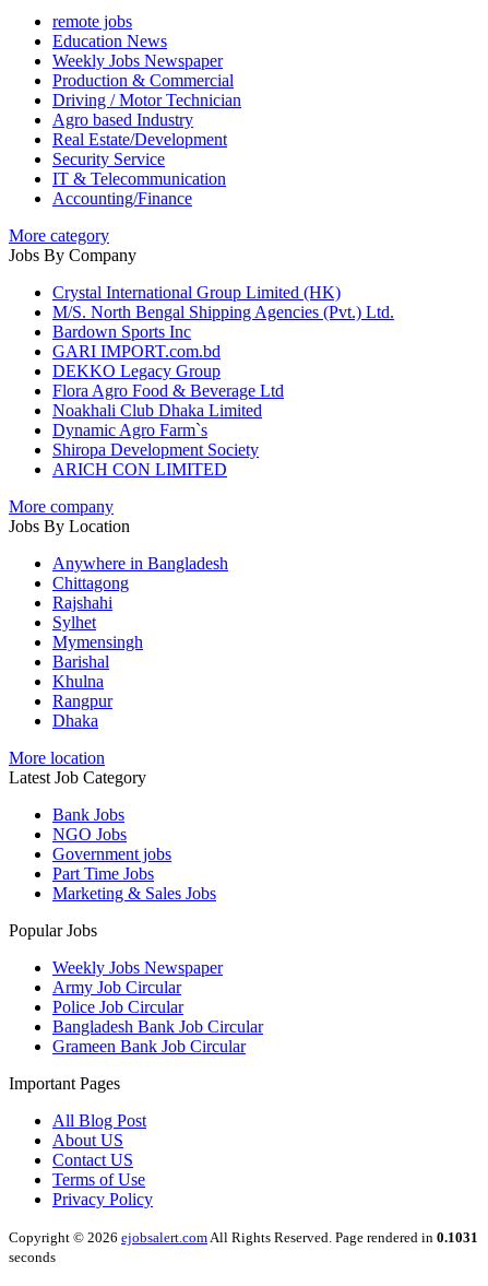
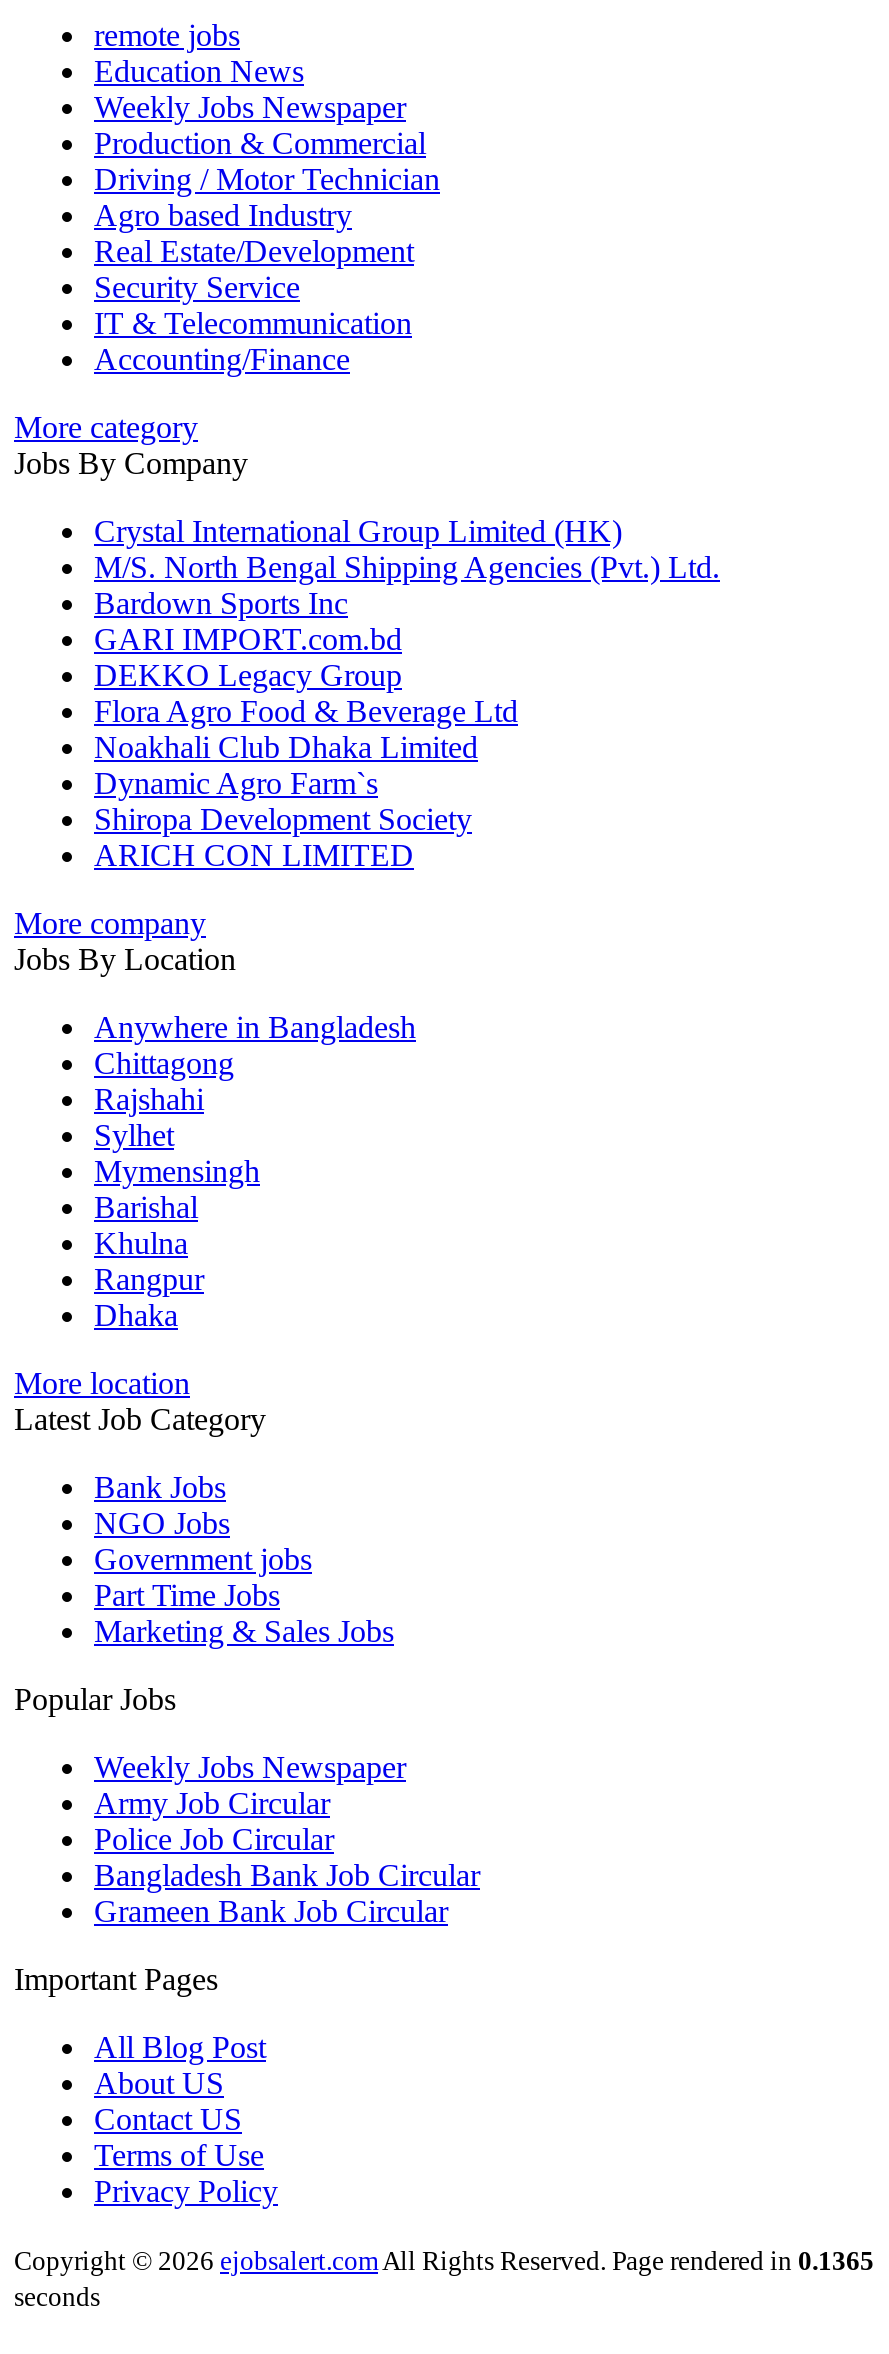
[9,1229,478,1246] Copyright © 2026 ejobsalert.comAll Rights Reserved. Page rendered in 0.1031 -> [14,2246,874,2276] Copyright © 2026 ejobsalert.comAll Rights Reserved. Page rendered in 0.1365

